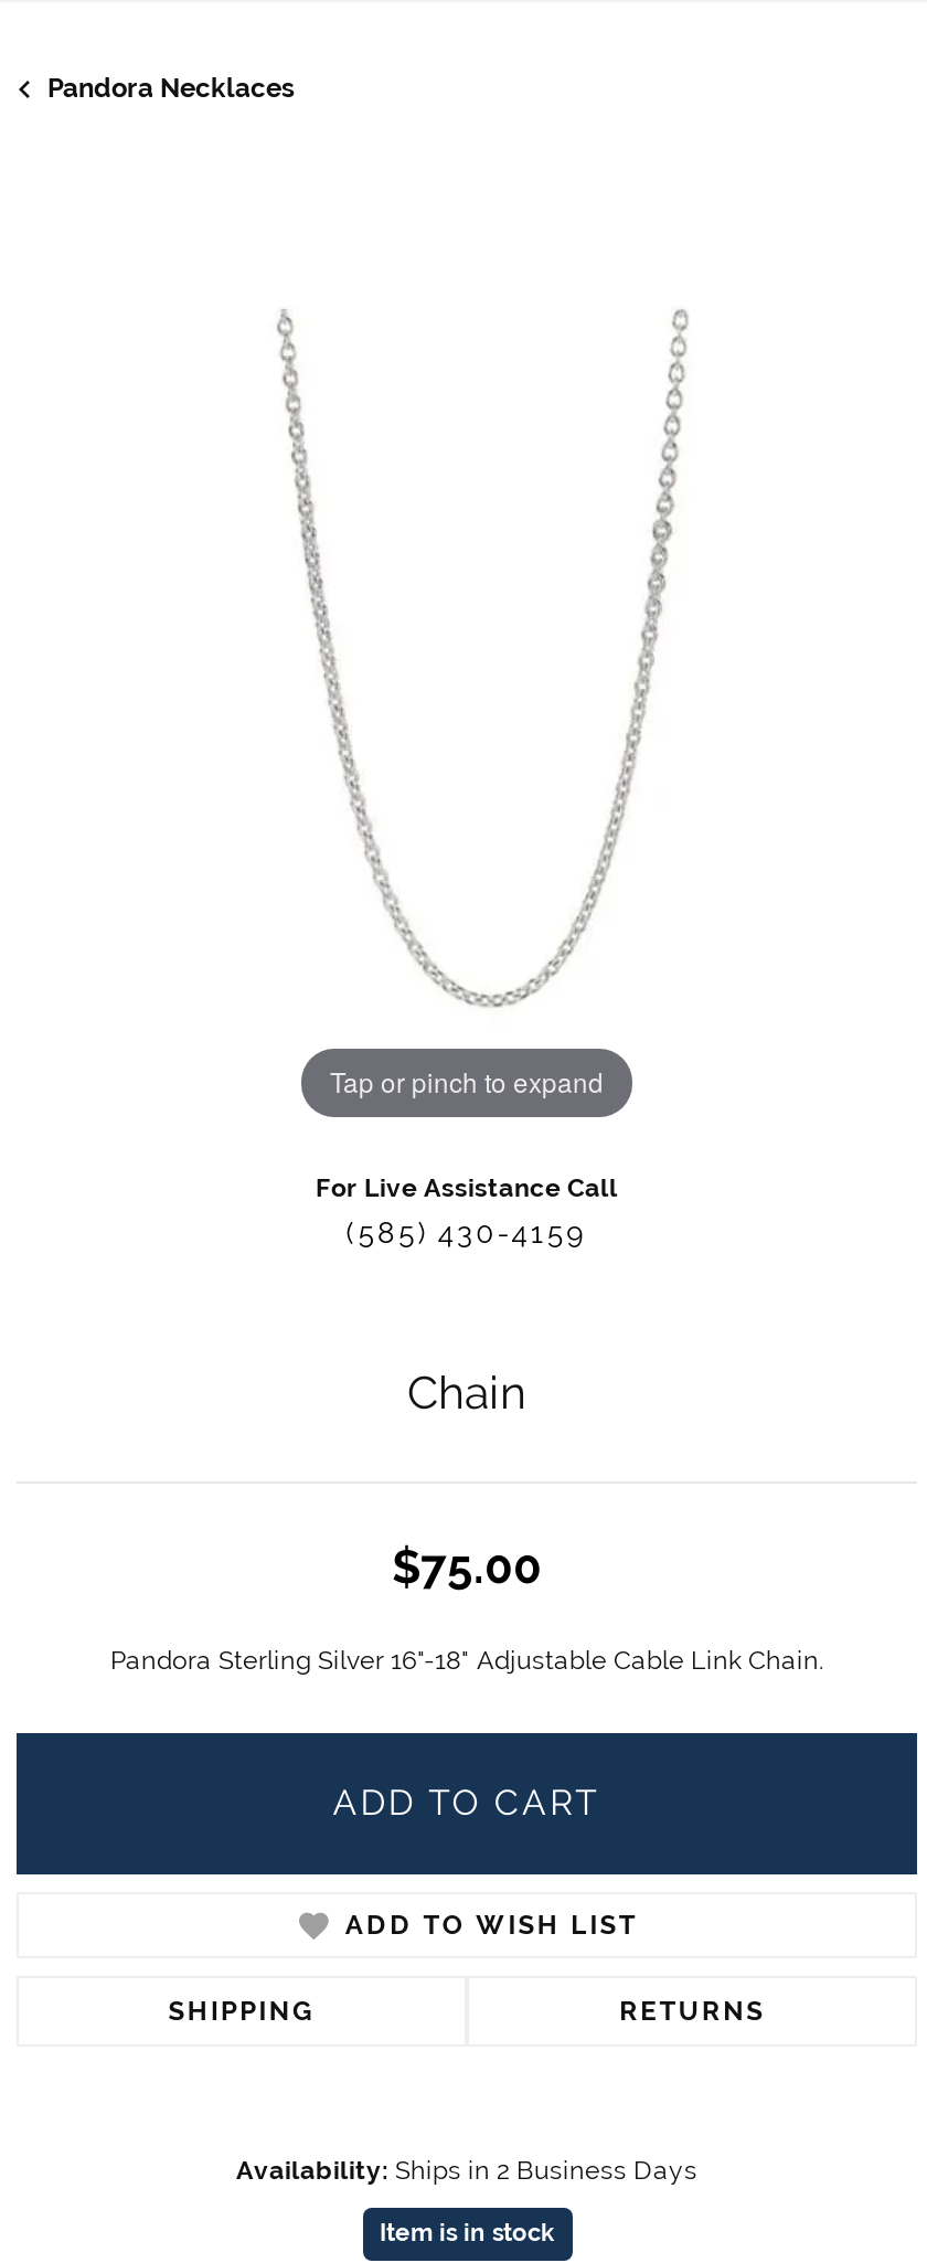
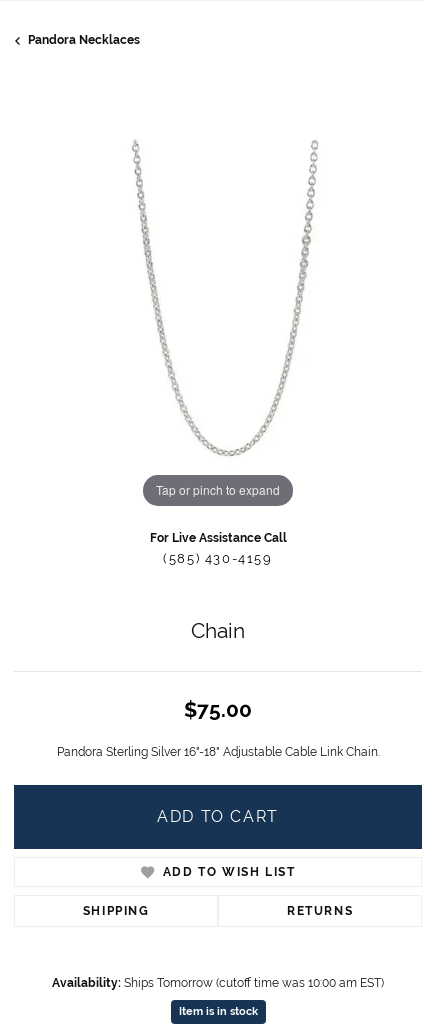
[236,2154,697,2185] Availability: Ships in 2 Business Days -> [52,976,384,990] Availability: Ships Tomorrow (cutoff time was 10:00 am EST)

